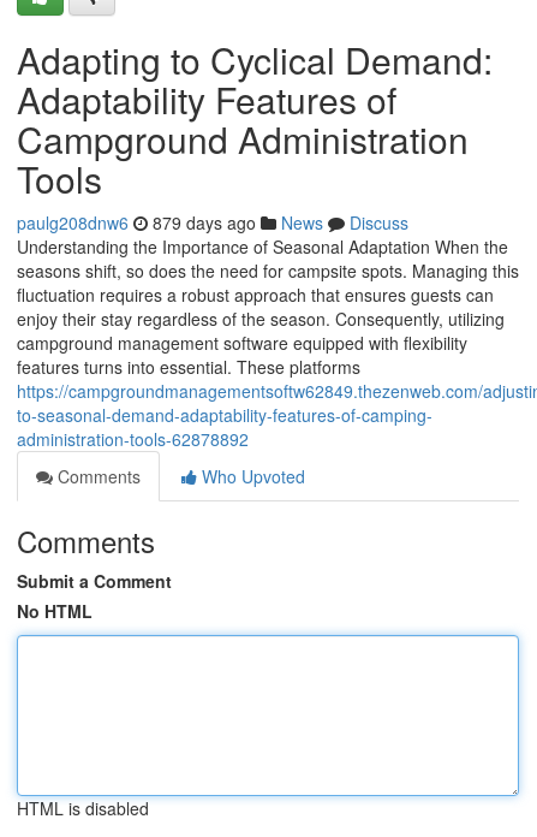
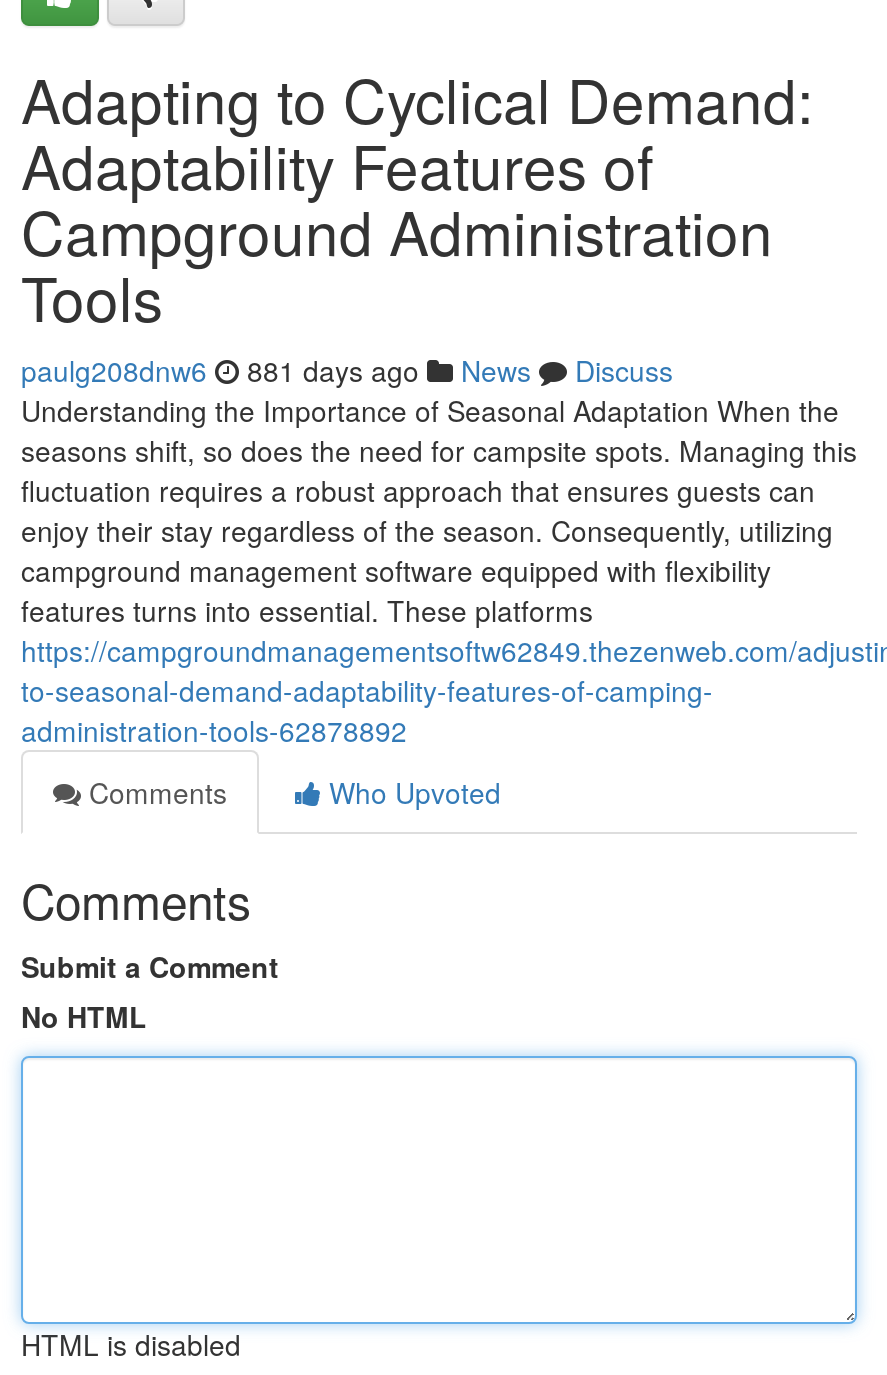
[17,210,408,235] paulg208dnw6 879 days ago News Discuss -> [21,350,673,390] paulg208dnw6 881 days ago News Discuss

